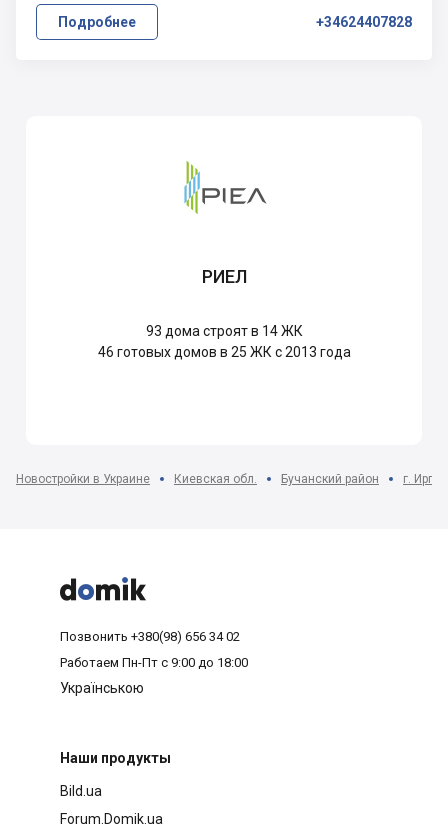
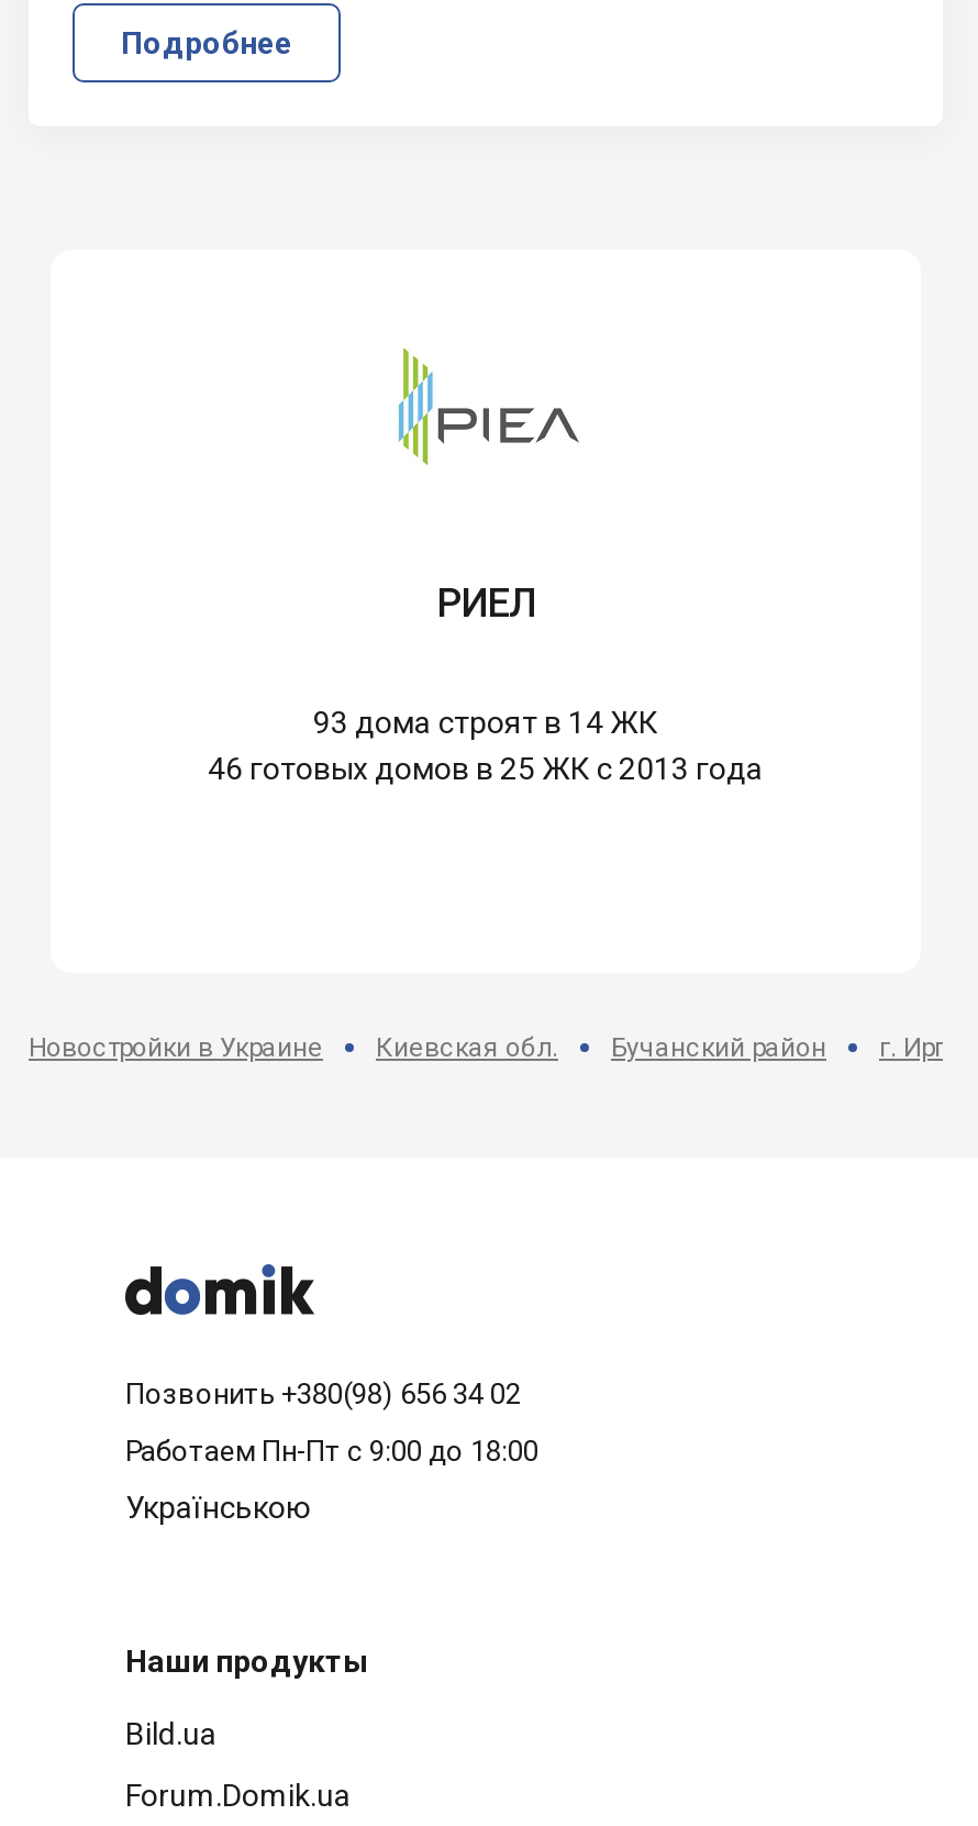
[316,14,412,30] +34624407828 -> none

